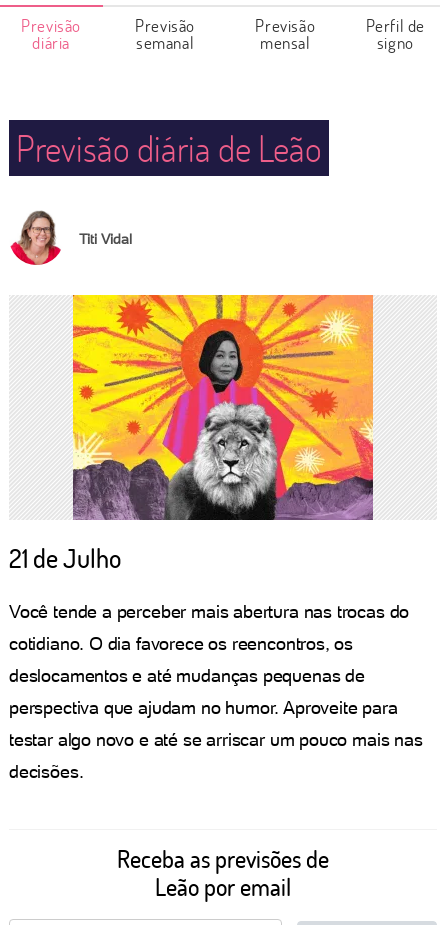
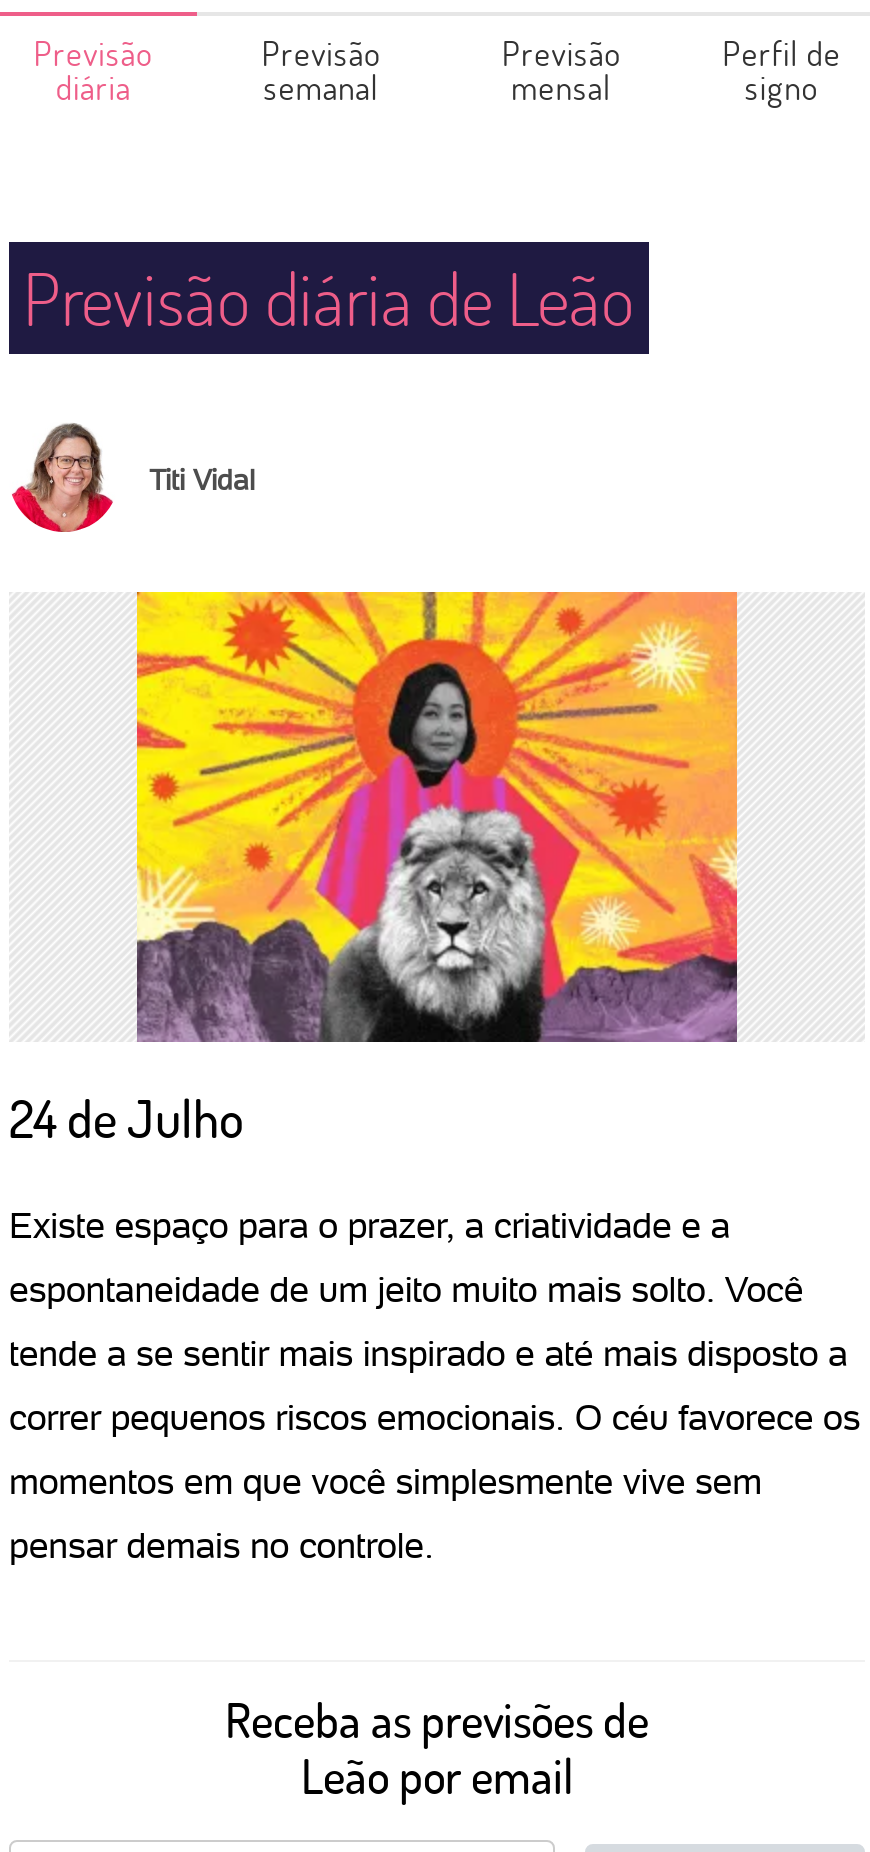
[9,541,121,575] 21 de Julho -> [9,1084,243,1152] 24 de Julho
[9,601,409,622] Você tende a perceber mais abertura nas trocas do -> [9,1204,730,1246] Existe espaço para o prazer, a criatividade e a
[9,633,353,654] cotidiano. O dia favorece os reencontros, os -> [9,1268,803,1310] espontaneidade de um jeito muito mais solto. Você
[9,665,365,686] deslocamentos e até mudanças pequenas de -> [9,1332,848,1374] tende a se sentir mais inspirado e até mais disposto a
[9,697,397,718] perspectiva que ajudam no humor. Aproveite para -> [9,1396,860,1438] correr pequenos riscos emocionais. O céu favorece os
[9,729,423,750] testar algo novo e até se arriscar um pouco mais nas -> [9,1460,762,1502] momentos em que você simplesmente vive sem
[9,761,83,782] decisões. -> [9,1524,434,1566] pensar demais no controle.

